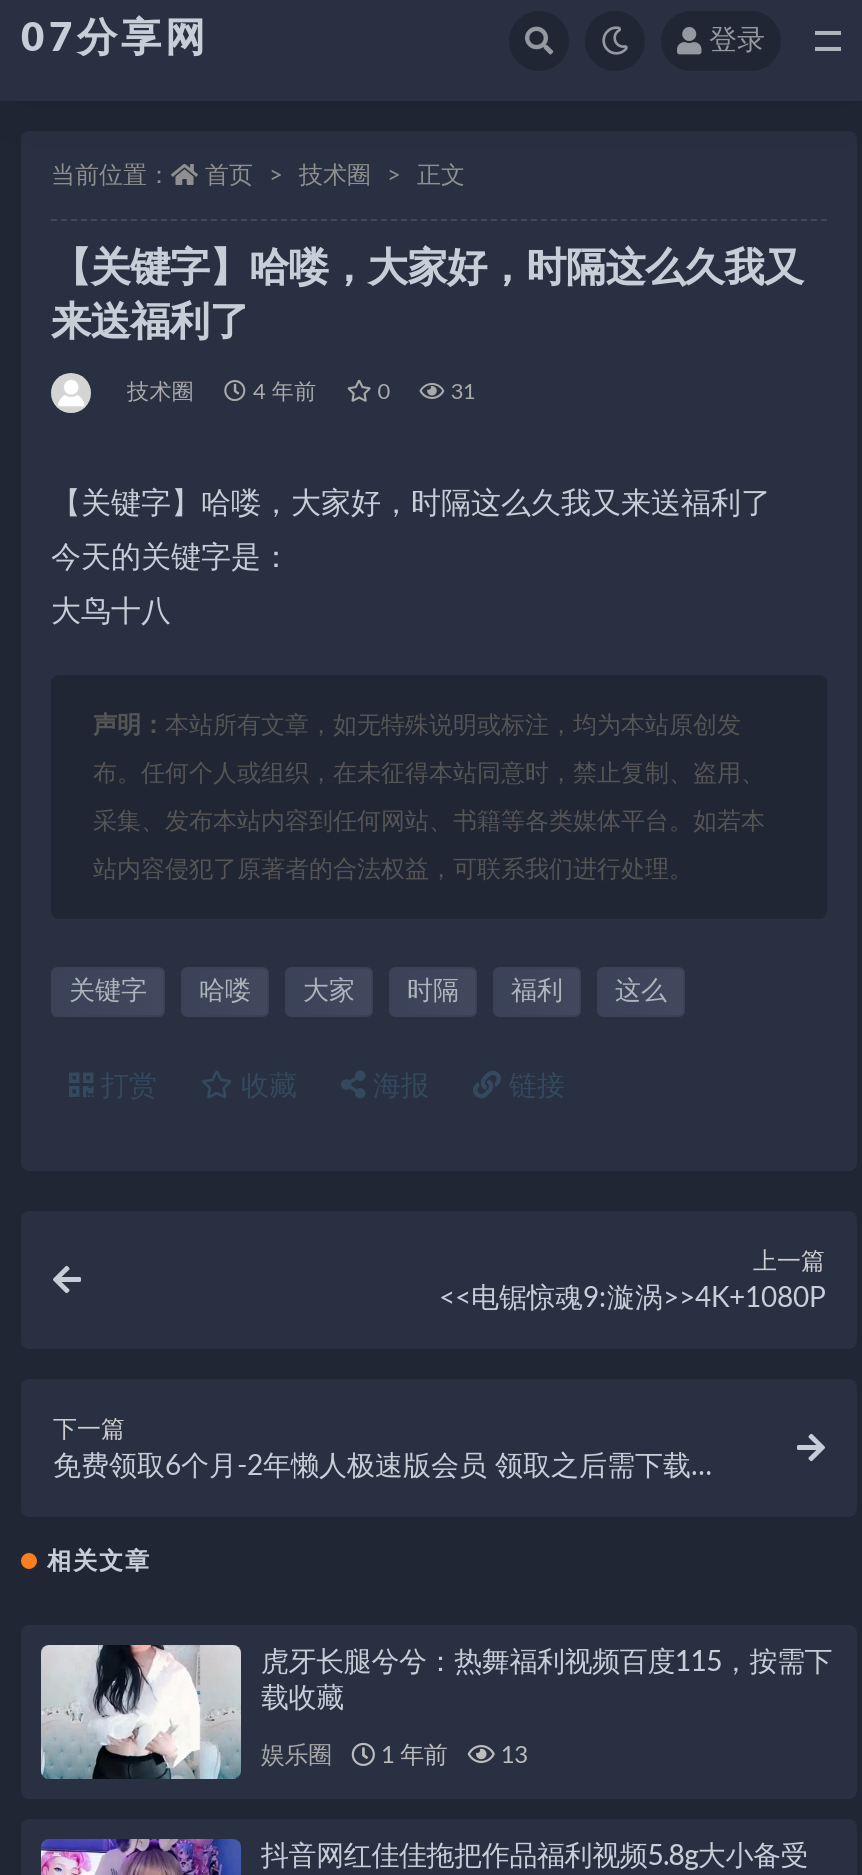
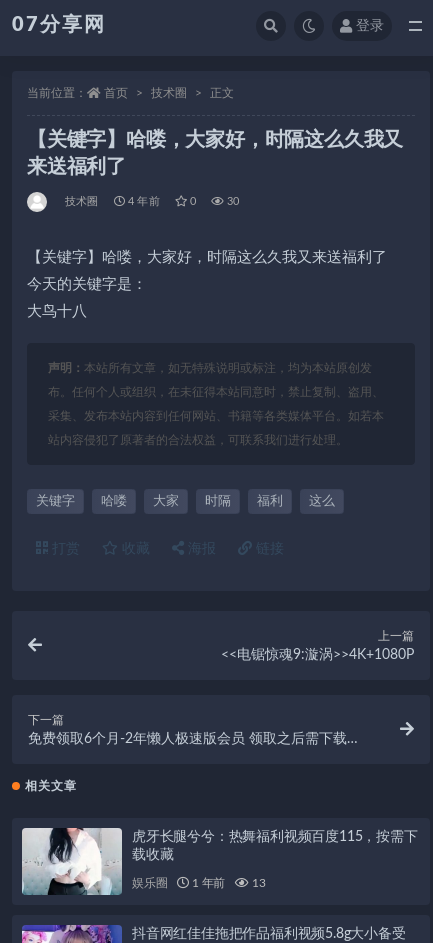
[444,381,475,403] 31 -> [224,196,239,207] 30

